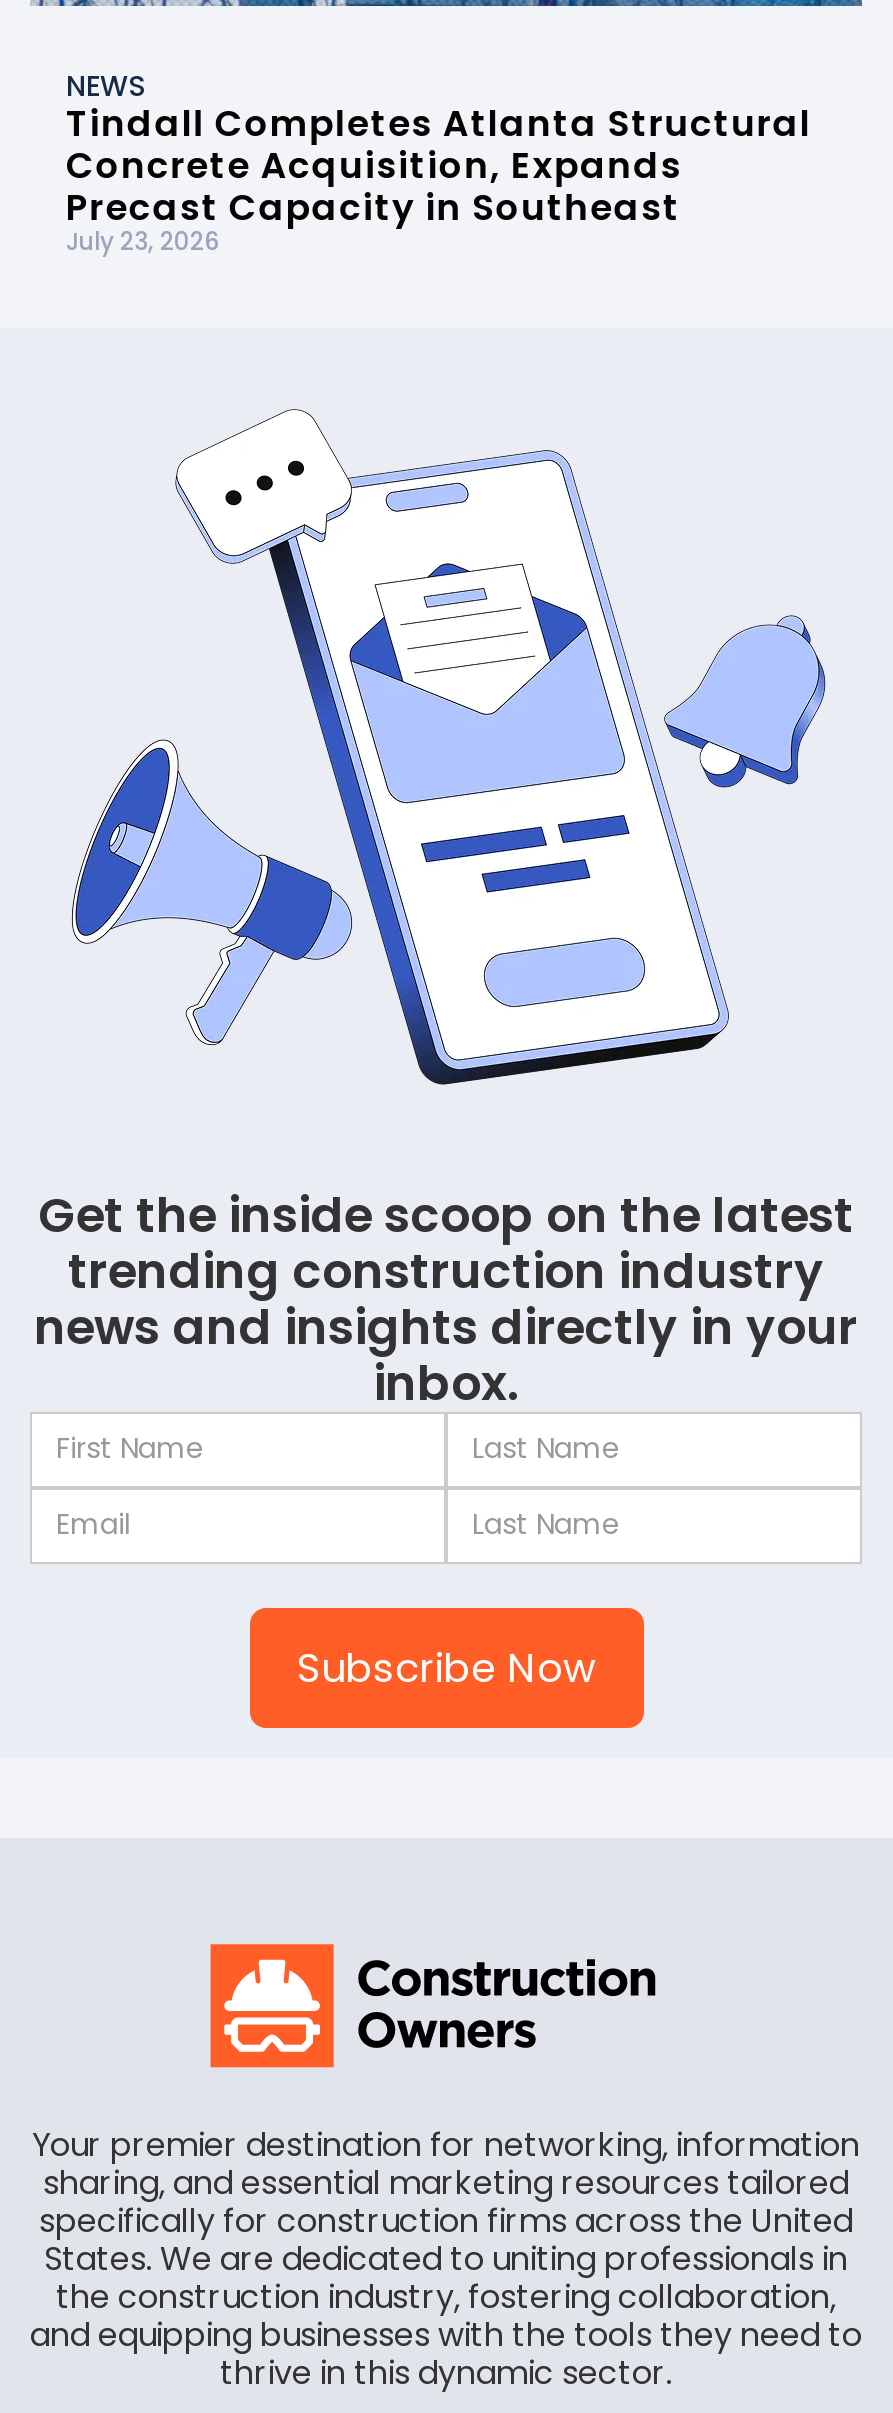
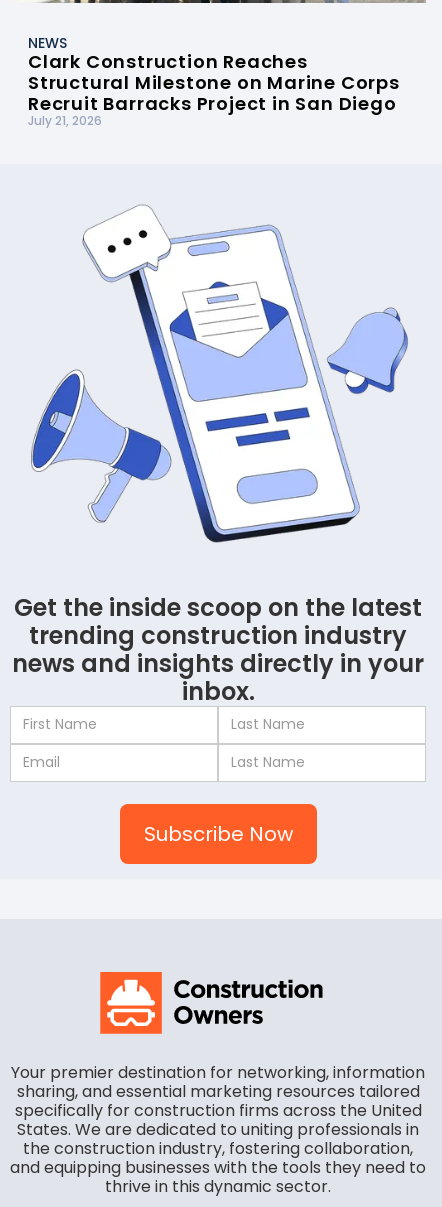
[66,97,812,257] Tindall Completes Atlanta Structural | Concrete Acquisition, Expands | Precast Capacity in Southeast | July 23, 2026 -> [28,48,400,128] Clark Construction Reaches | Structural Milestone on Marine Corps | Recruit Barracks Project in San Diego | July 21, 2026

